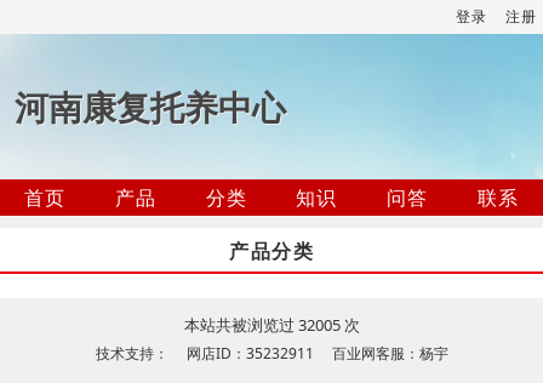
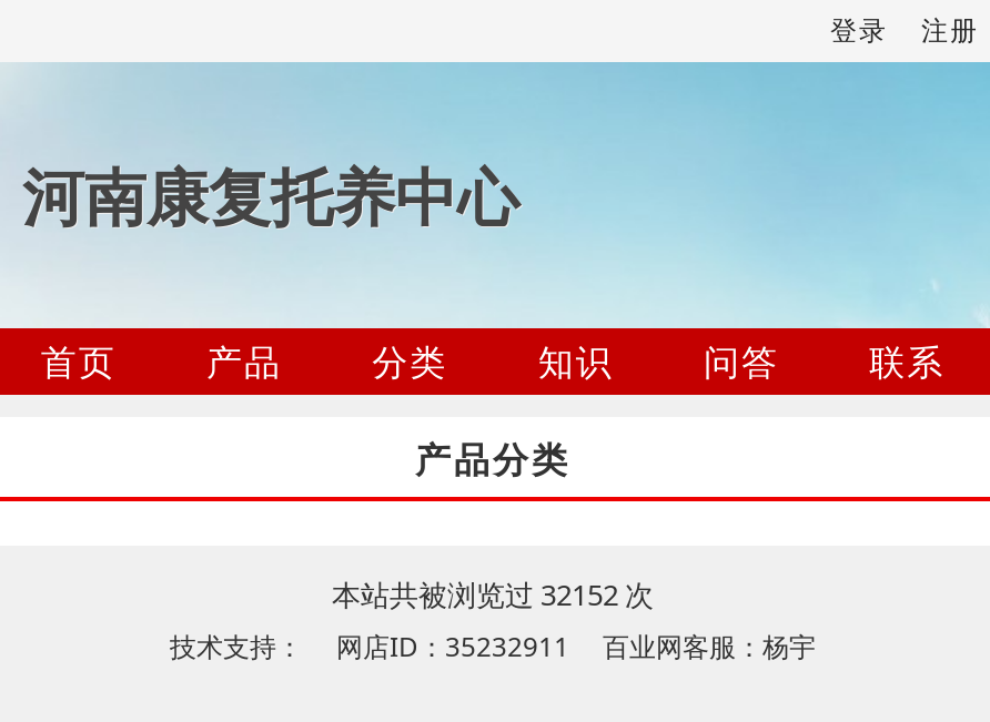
[184,314,359,336] 本站共被浏览过 32005 次 -> [332,575,654,615] 本站共被浏览过 32152 次

